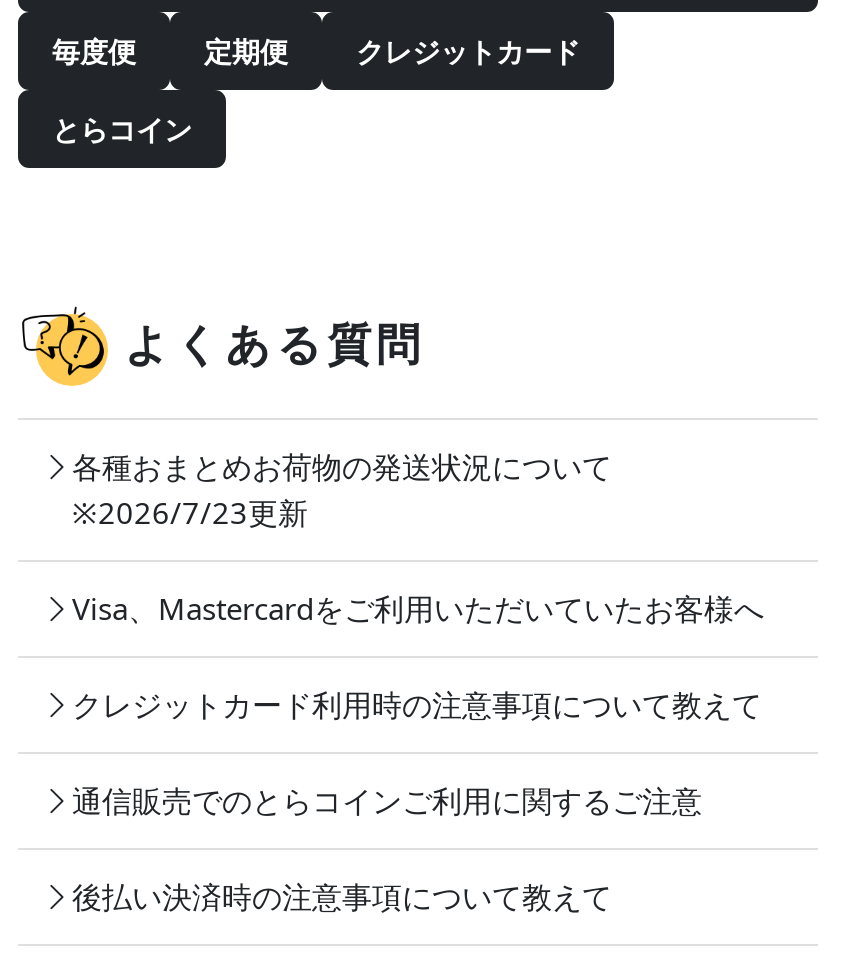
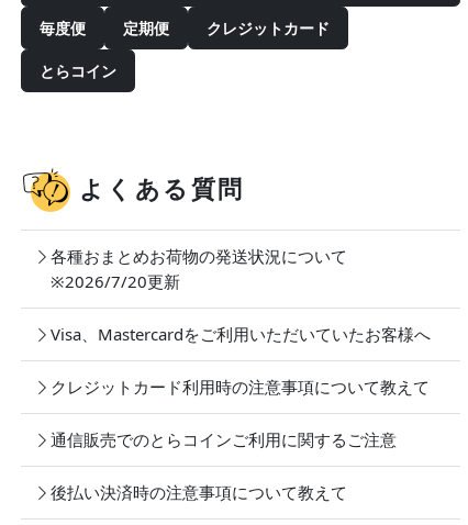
[72,492,308,532] ※2026/7/23更新 -> [51,270,180,292] ※2026/7/20更新

